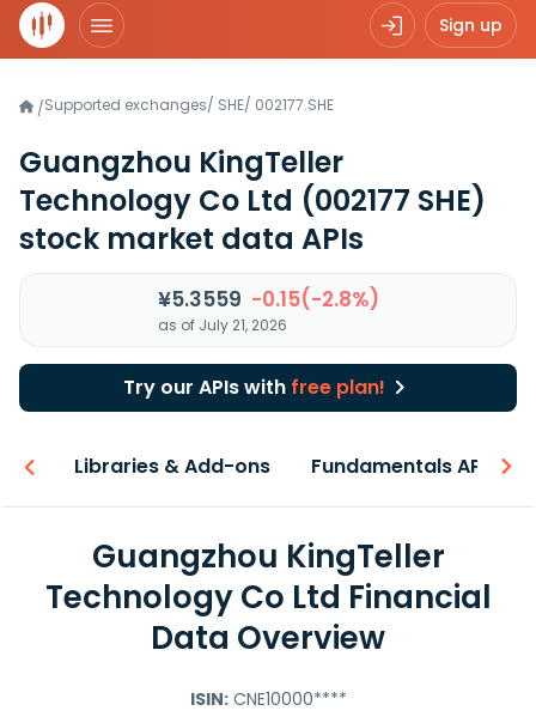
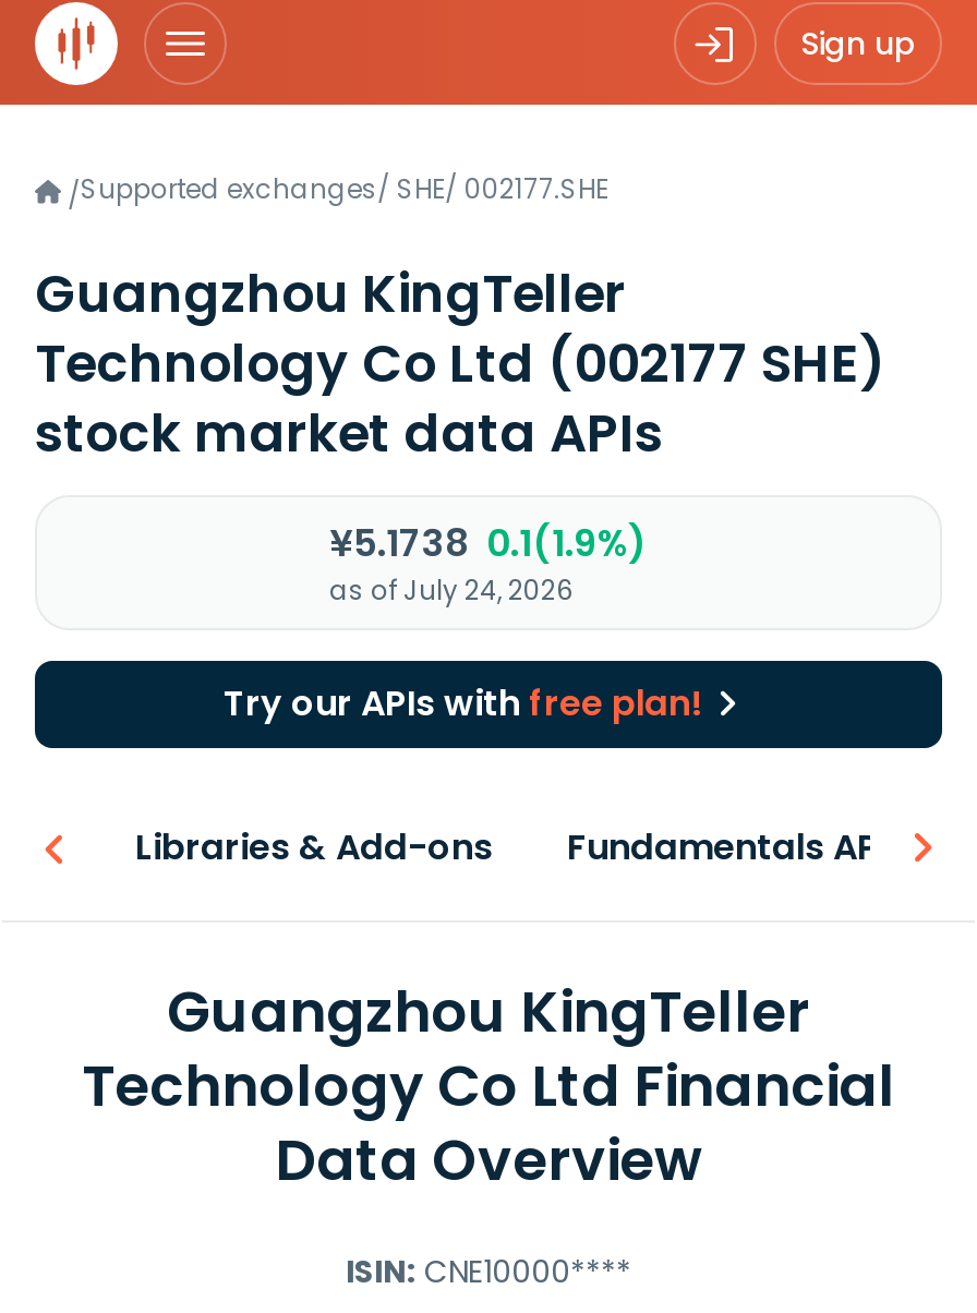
[157,285,379,314] ¥5.3559 -0.15(-2.8%) -> [329,517,648,569] ¥5.1738 0.1(1.9%)
[157,315,287,335] as of July 21, 2026 -> [329,571,574,609] as of July 24, 2026

